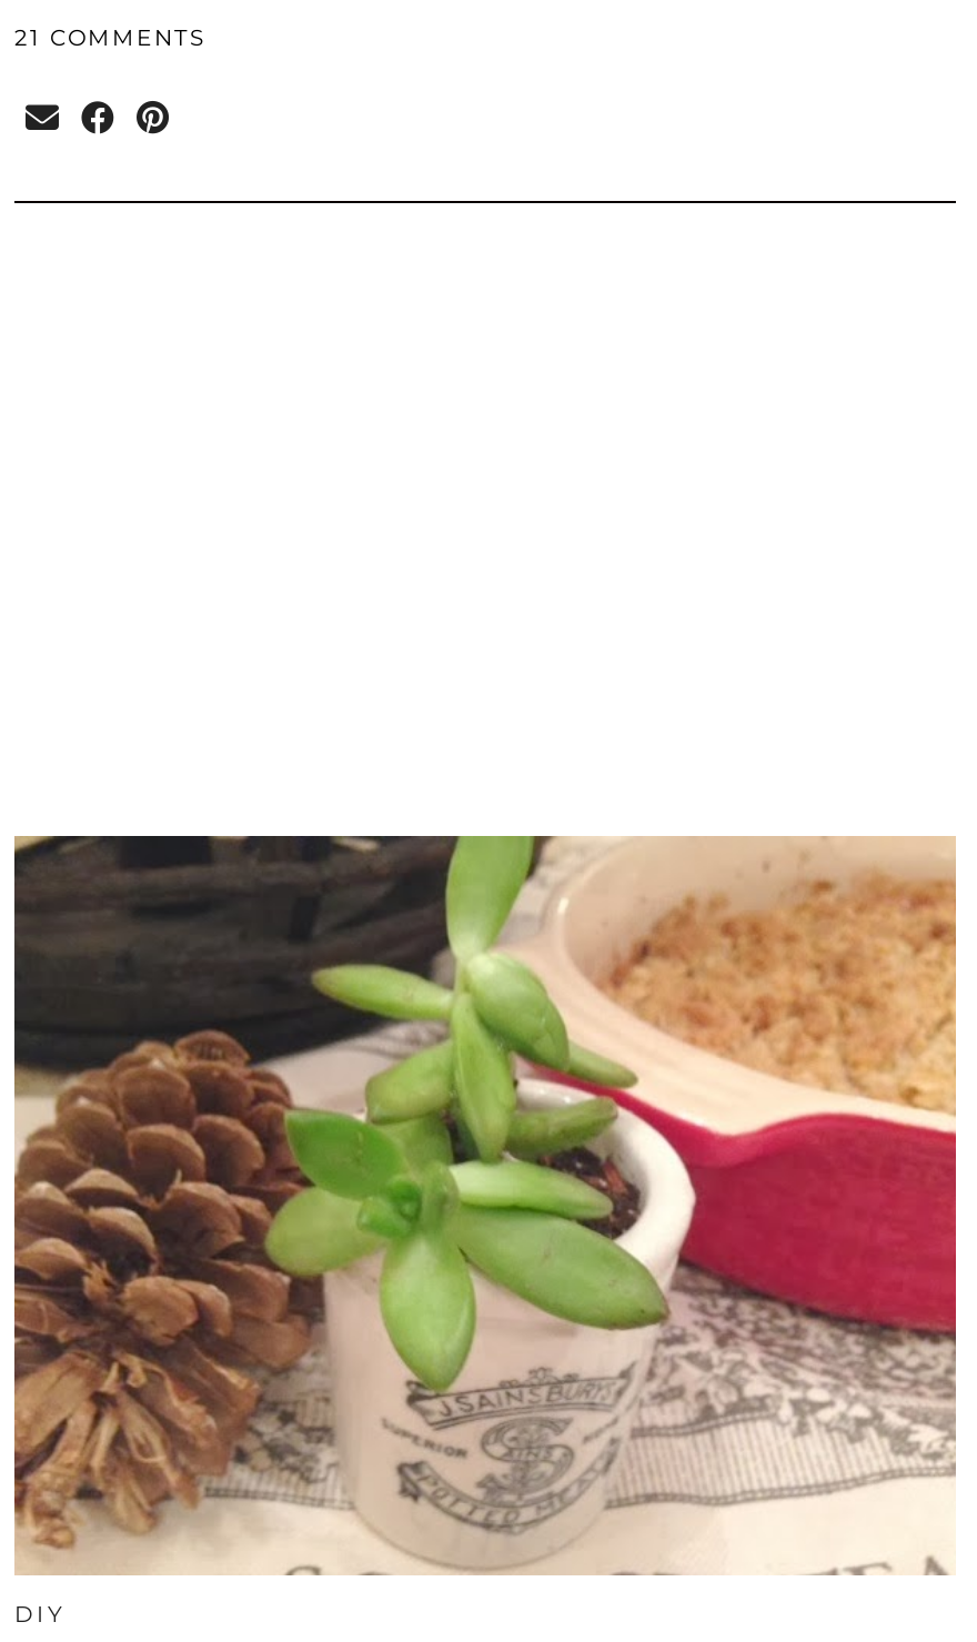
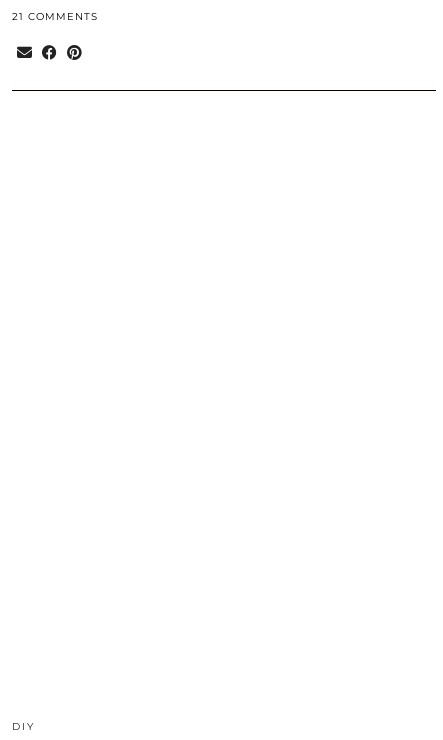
[12,834,958,1578] [image] -> none

